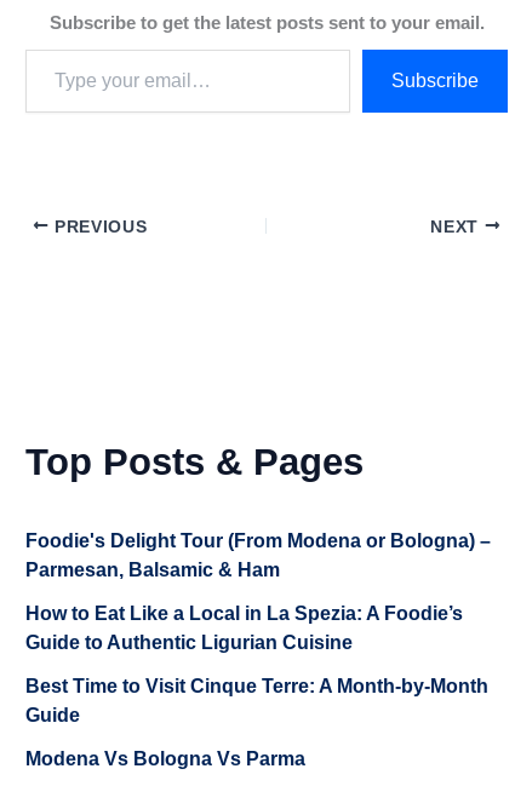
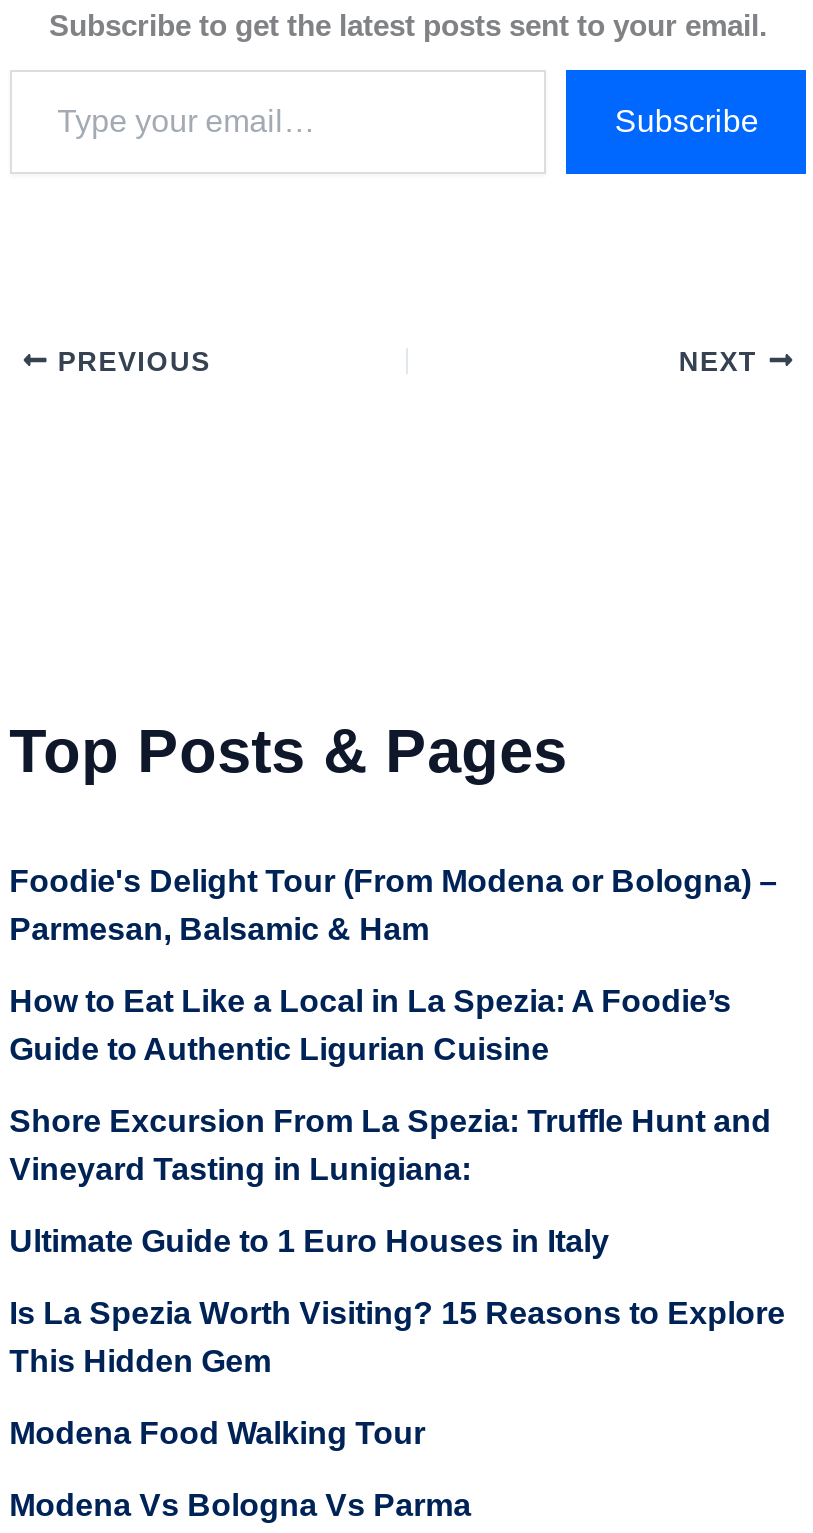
[25,676,488,725] Best Time to Visit Cinque Terre: A Month-by-Month | Guide -> [9,1104,785,1450] Shore Excursion From La Spezia: Truffle Hunt and | Vineyard Tasting in Lunigiana: | Ultimate Guide to 1 Euro Houses in Italy | Is La Spezia Worth Visiting? 15 Reasons to Explore | This Hidden Gem | Modena Food Walking Tour

